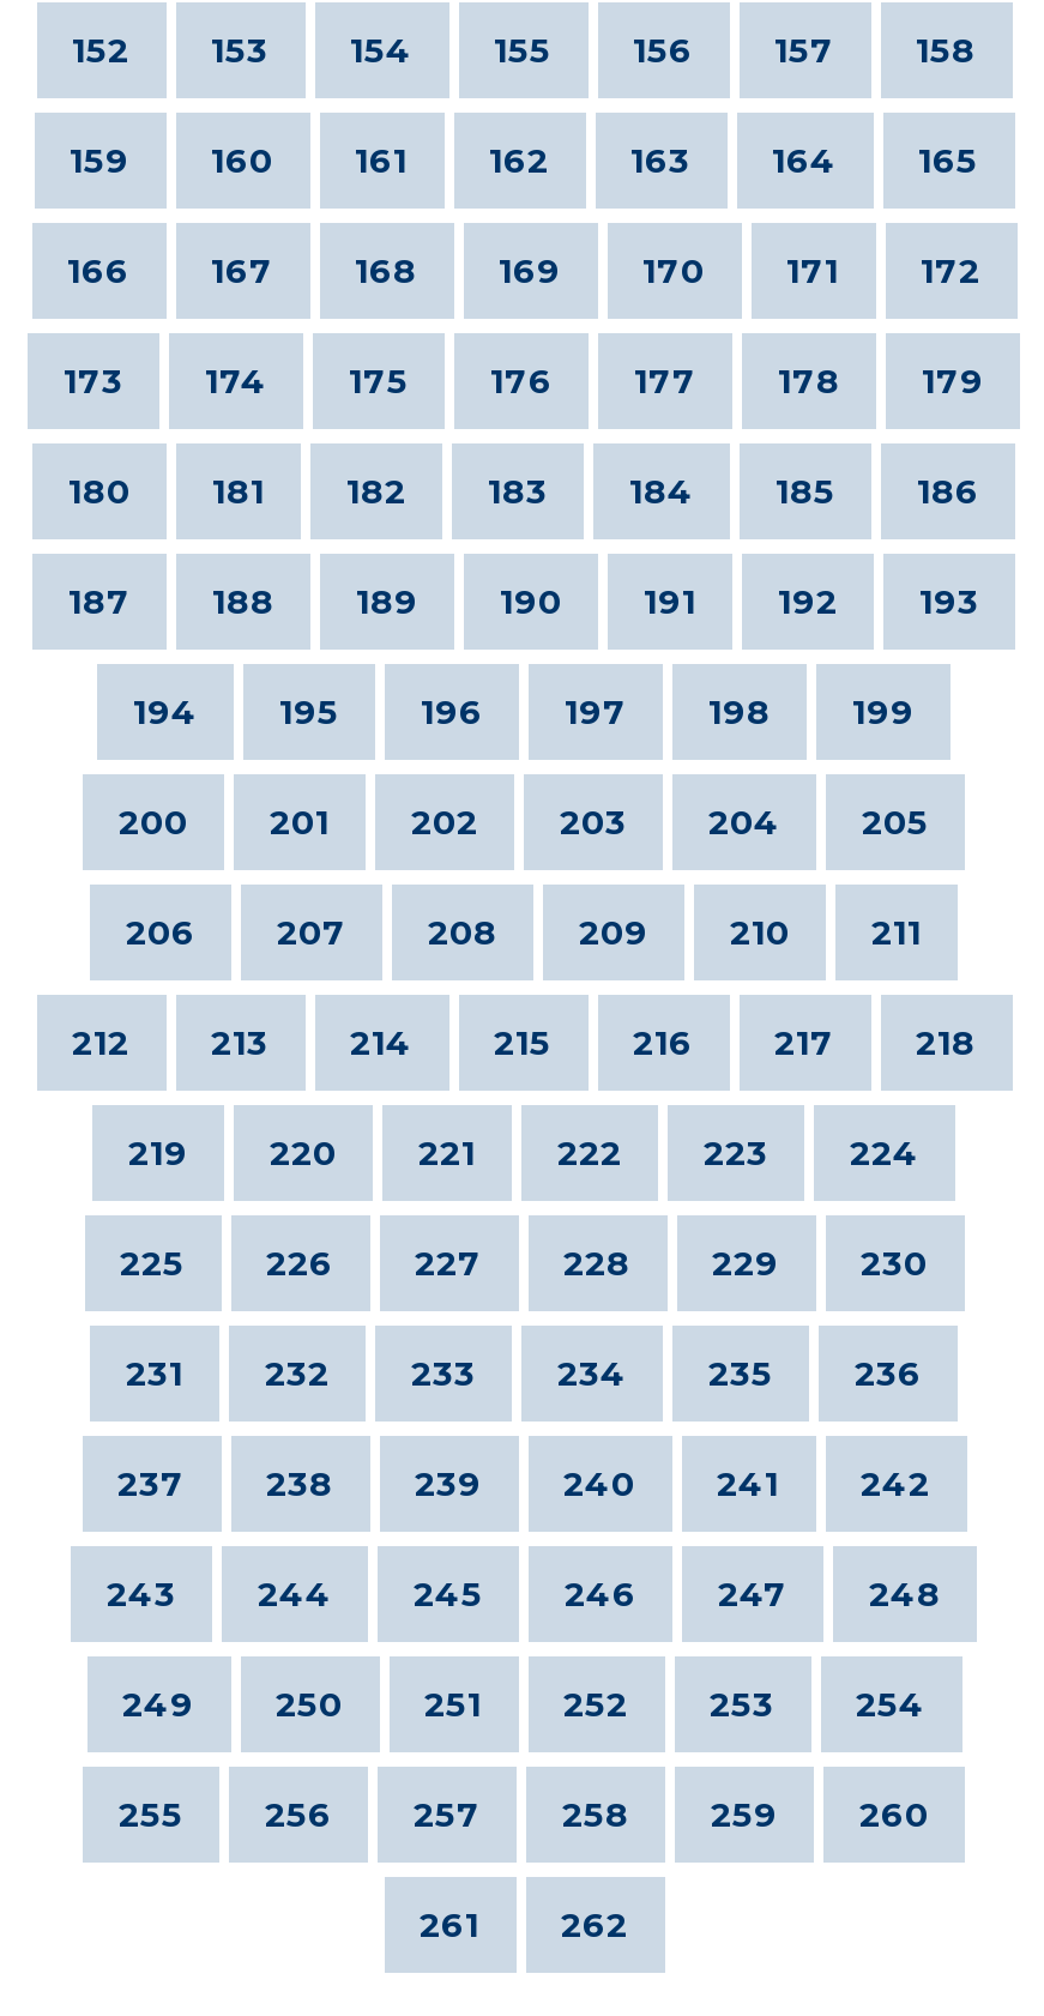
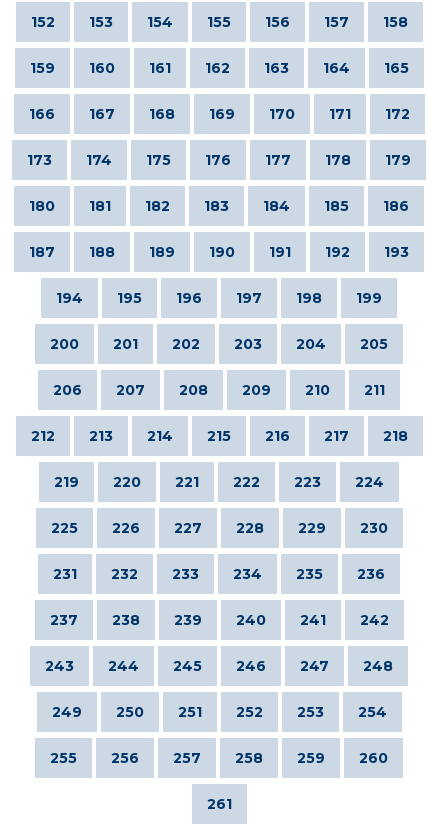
[561,1903,628,1946] 262 -> none

